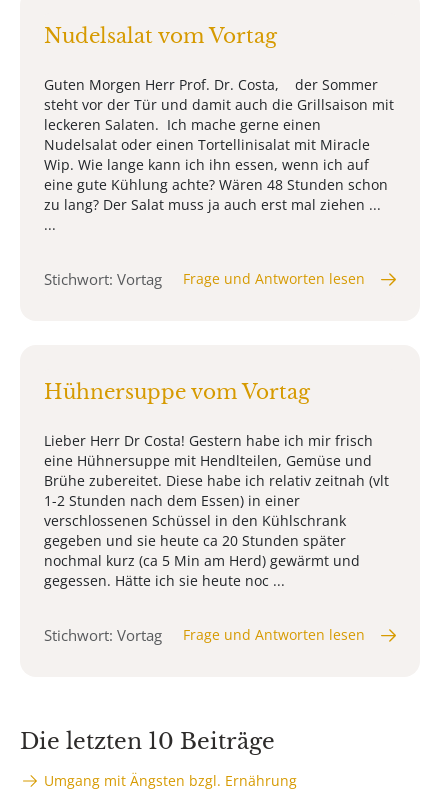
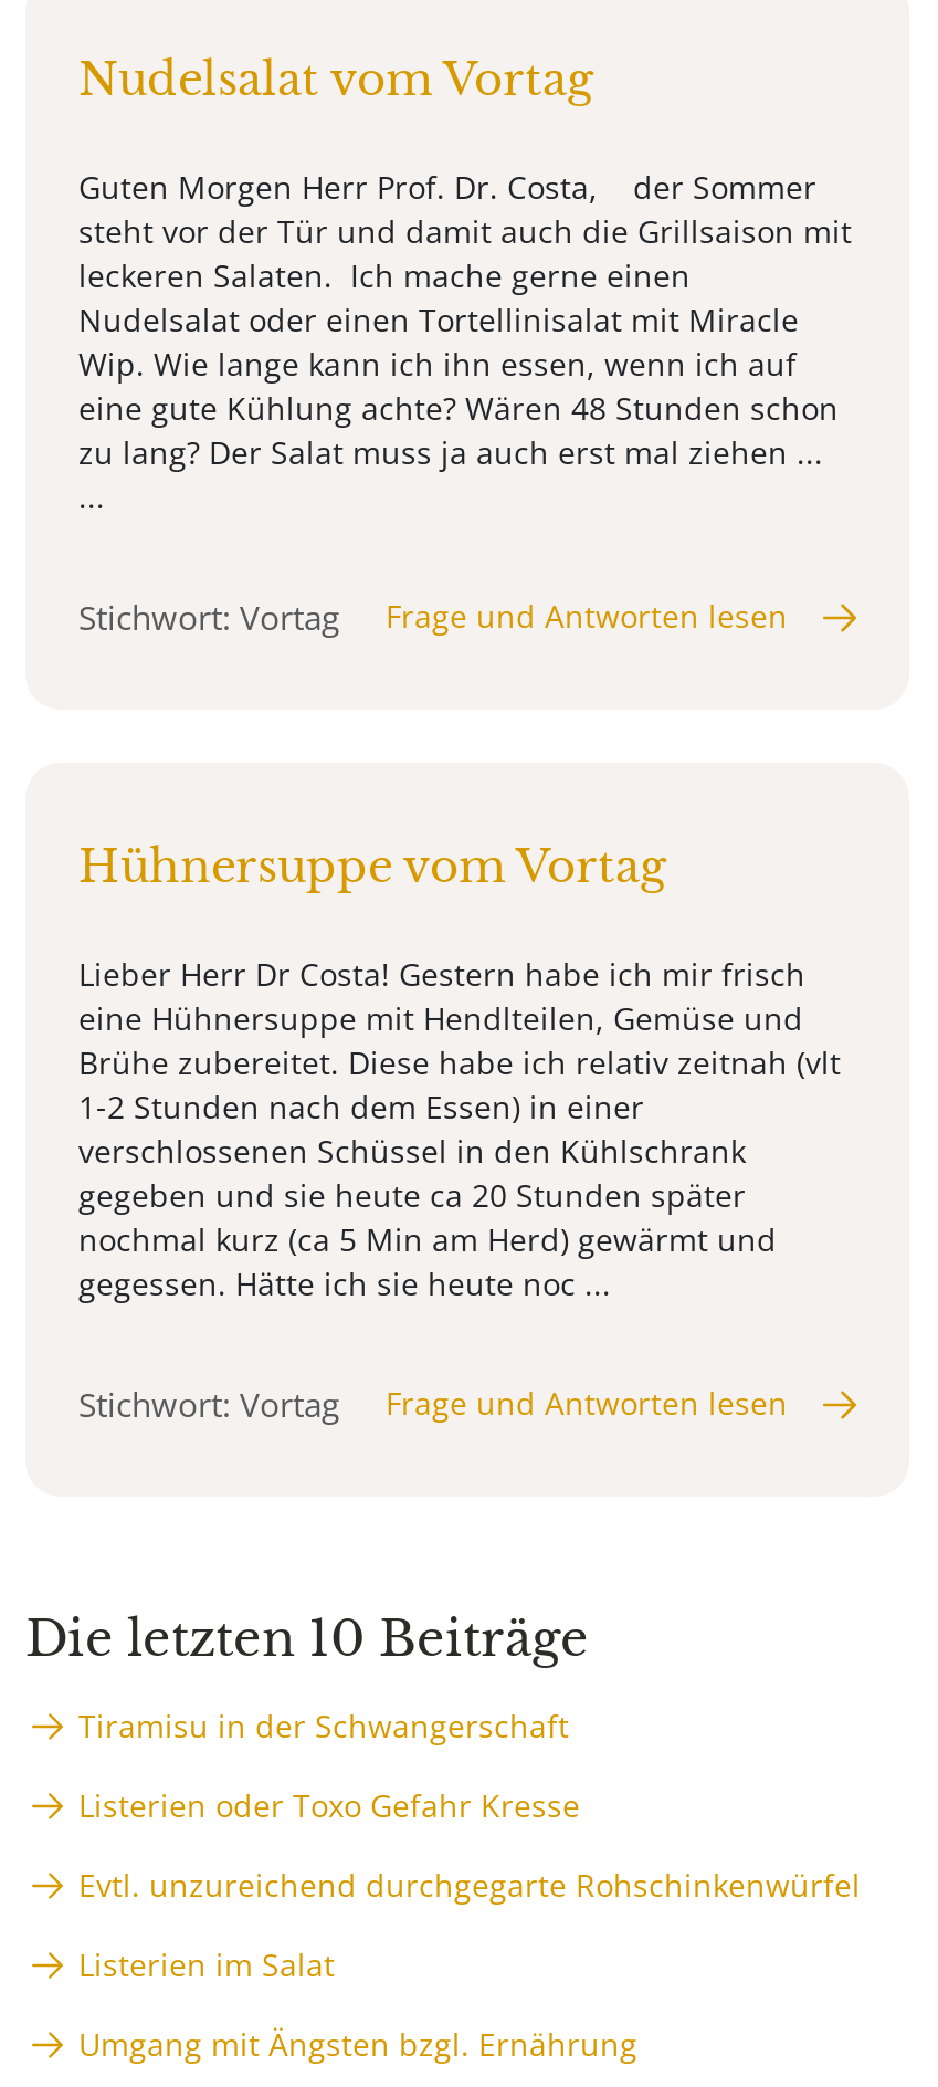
none -> [78,1705,861,1986] Tiramisu in der Schwangerschaft | Listerien oder Toxo Gefahr Kresse | Evtl. unzureichend durchgegarte Rohschinkenwürfel | Listerien im Salat

